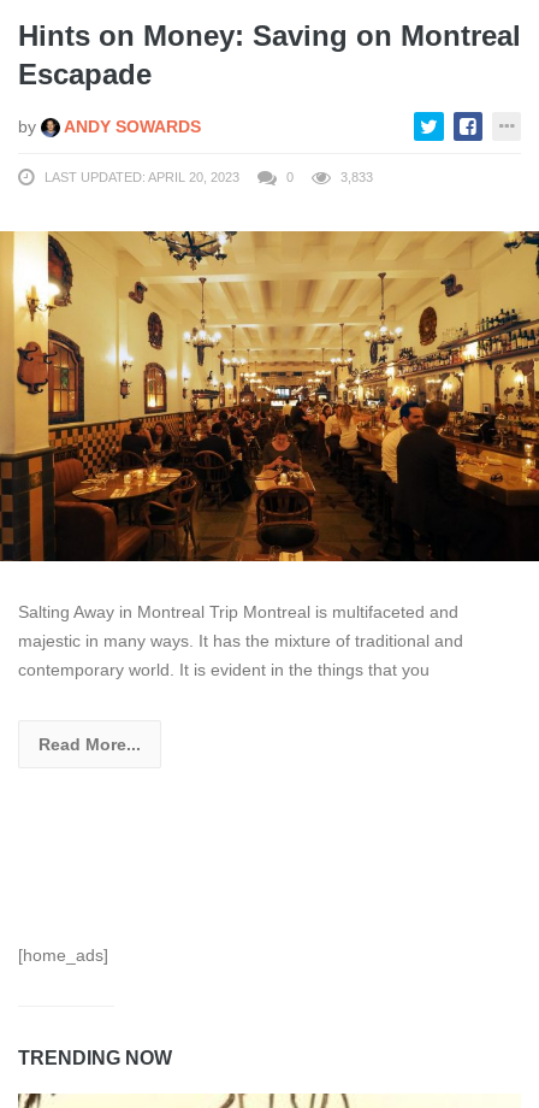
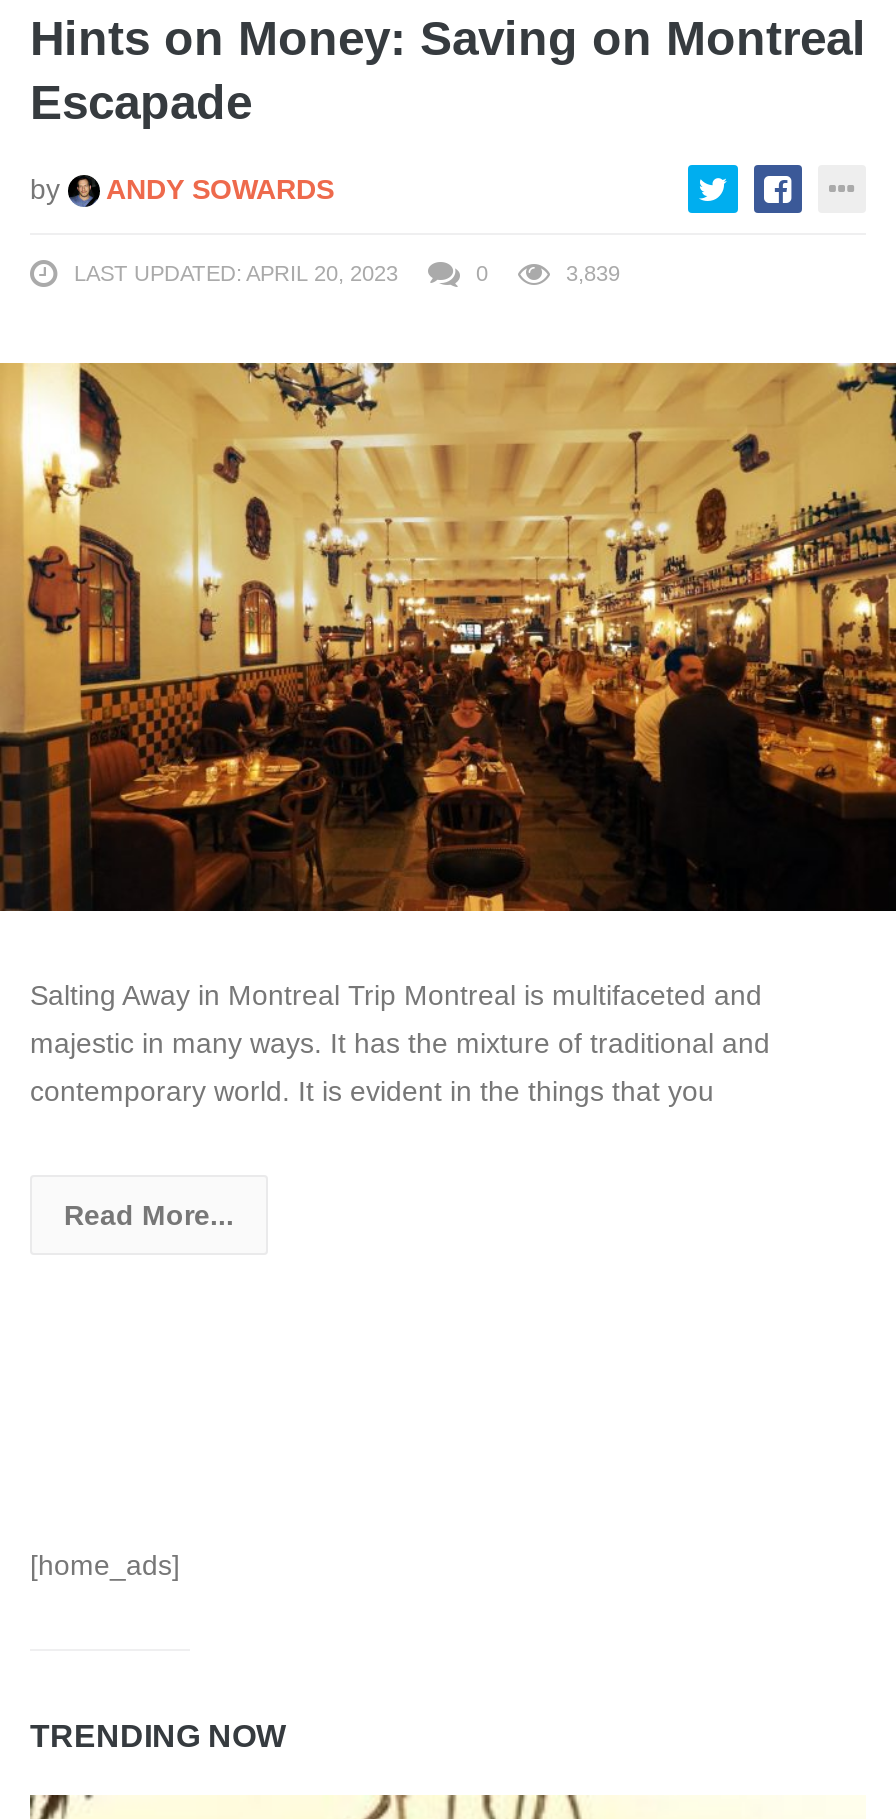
[337,170,373,184] 3,833 -> [560,261,620,285] 3,839

